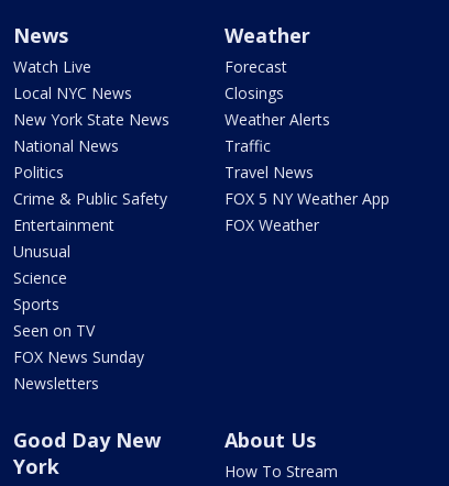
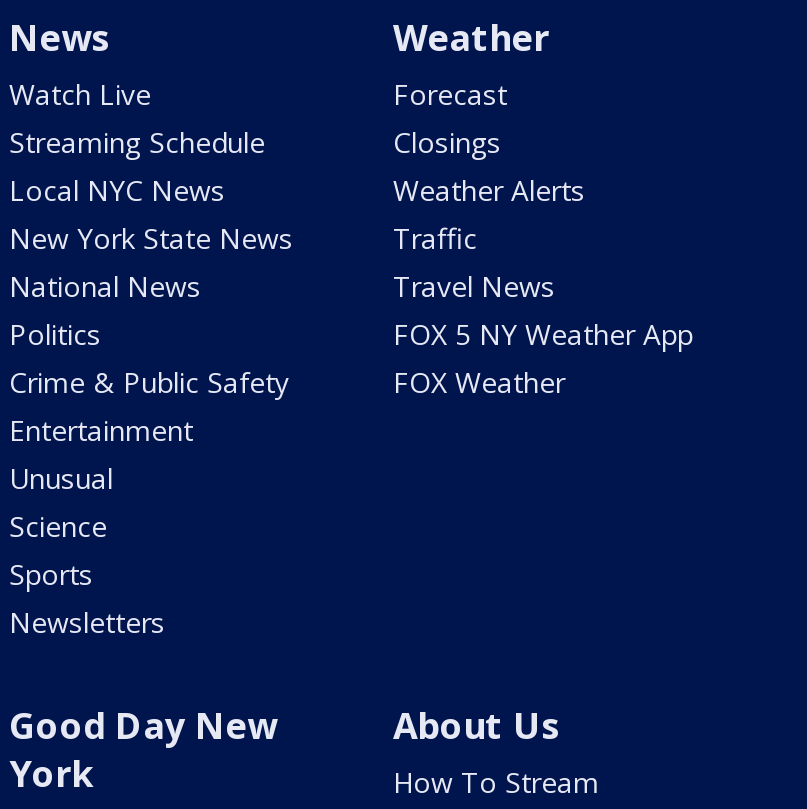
moved [13,82,169,314] -> [9,171,293,593]: Local NYC News | New York State News | National News | ... | Science | Sports
none -> [9,123,265,161] Streaming Schedule
[13,320,144,367] Seen on TV | FOX News Sunday -> none

